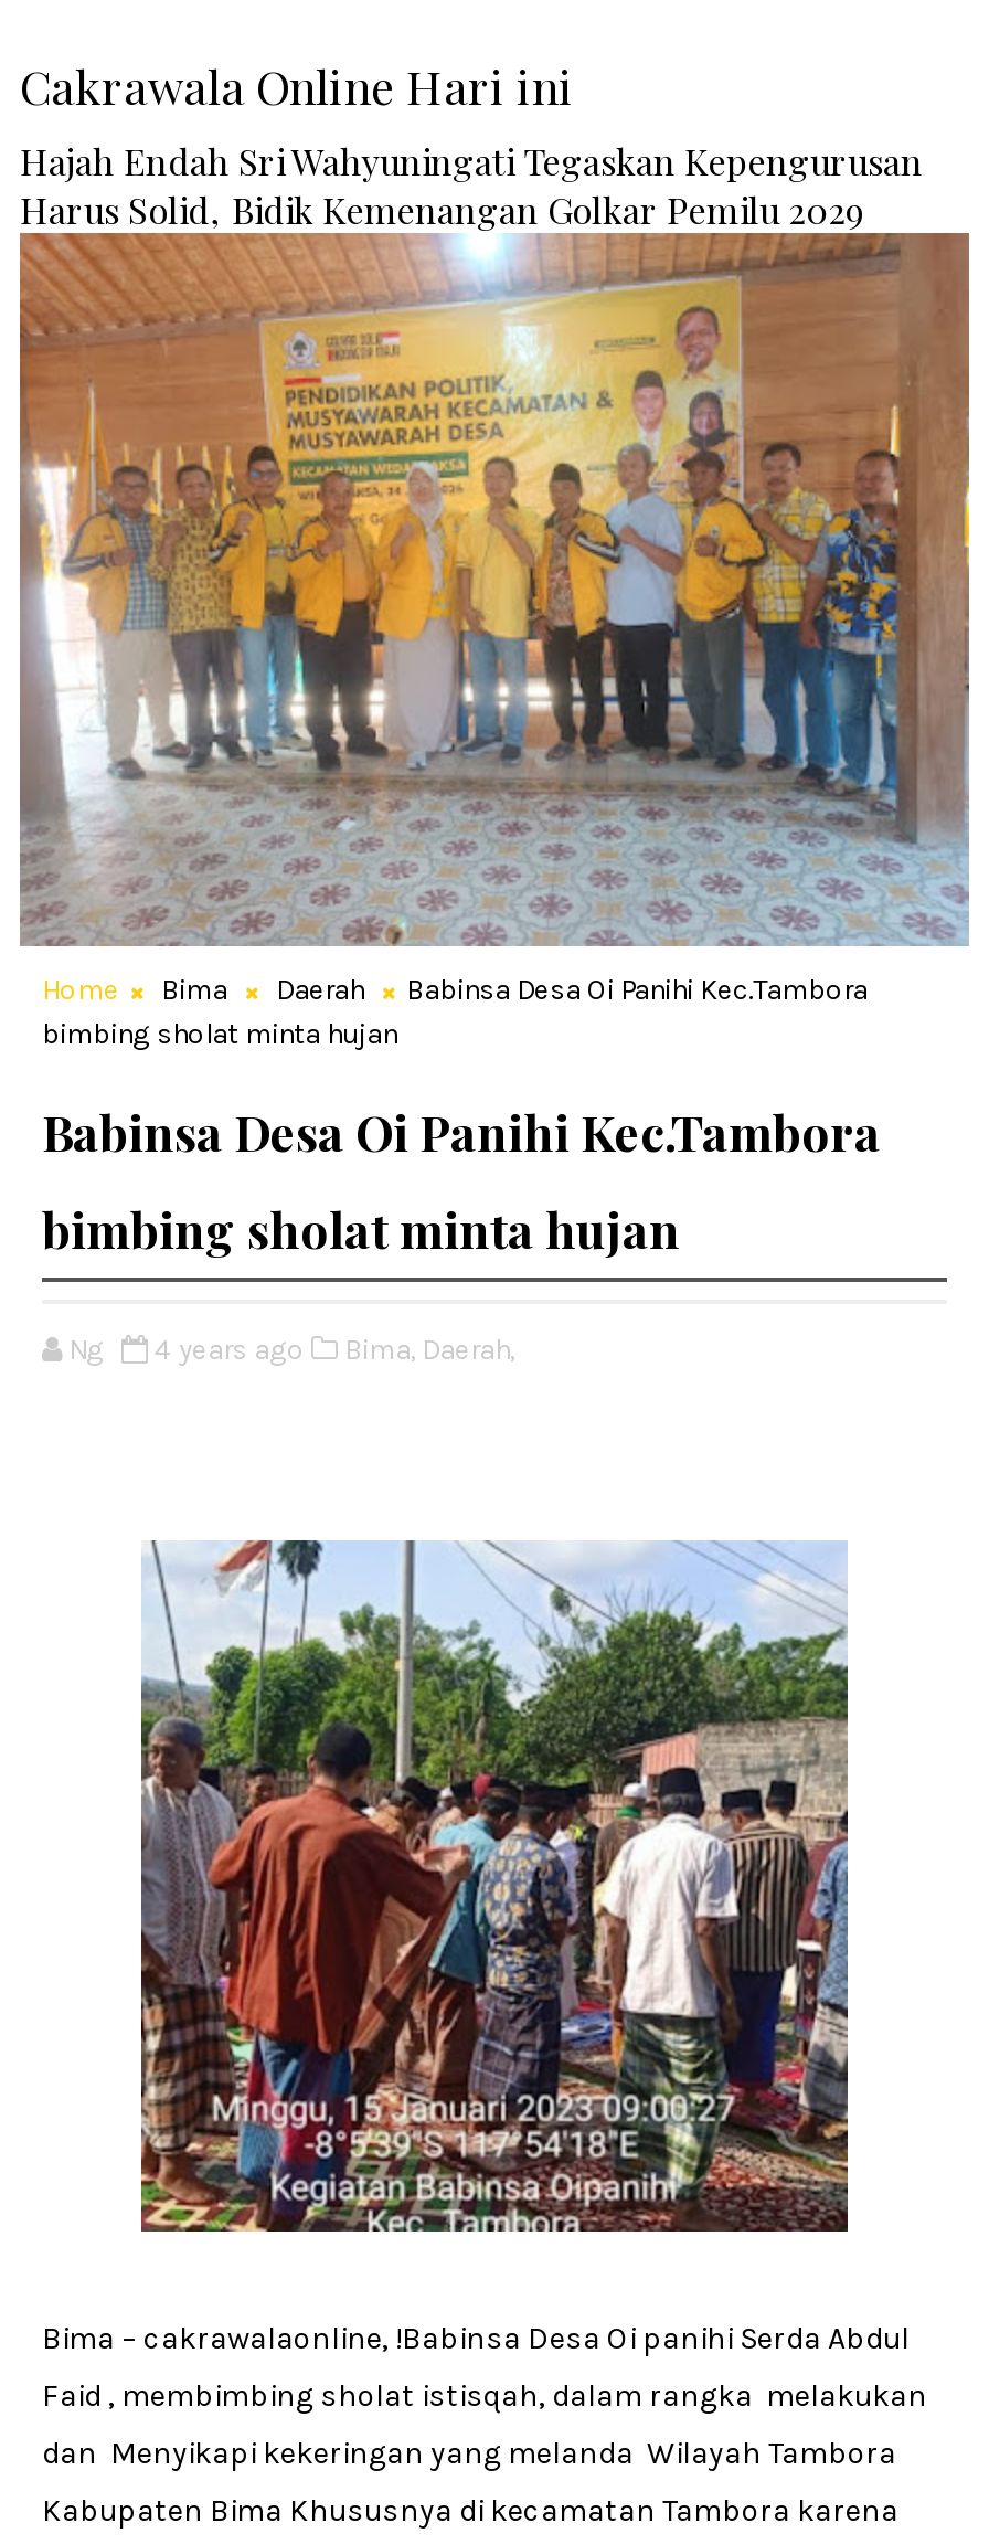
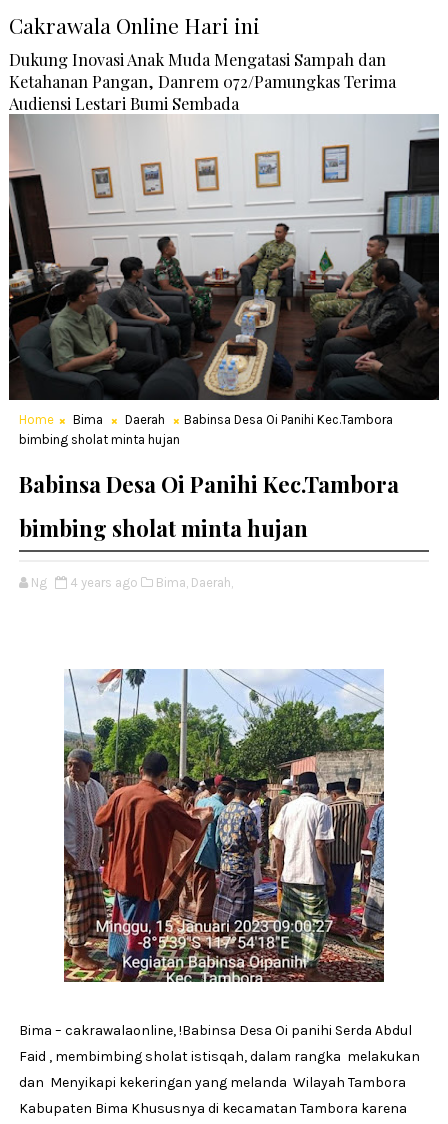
[18,136,971,946] [image] | Hajah Endah Sri Wahyuningati Tegaskan Kepengurusan | Harus Solid, Bidik Kemenangan Golkar Pemilu 2029 -> [9,48,440,401] [image] | Dukung Inovasi Anak Muda Mengatasi Sampah dan | Ketahanan Pangan, Danrem 072/Pamungkas Terima | Audiensi Lestari Bumi Sembada

